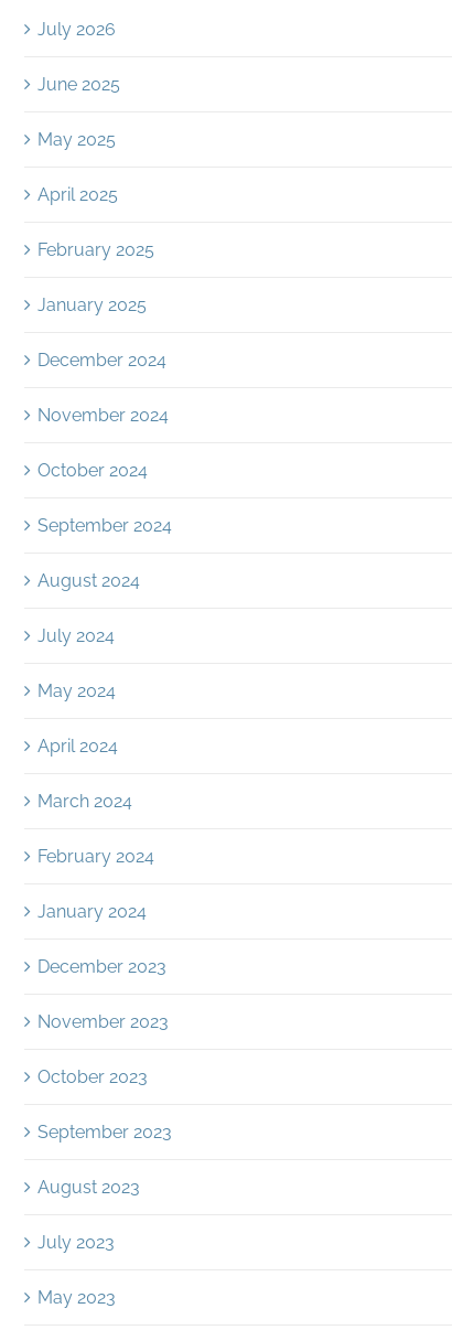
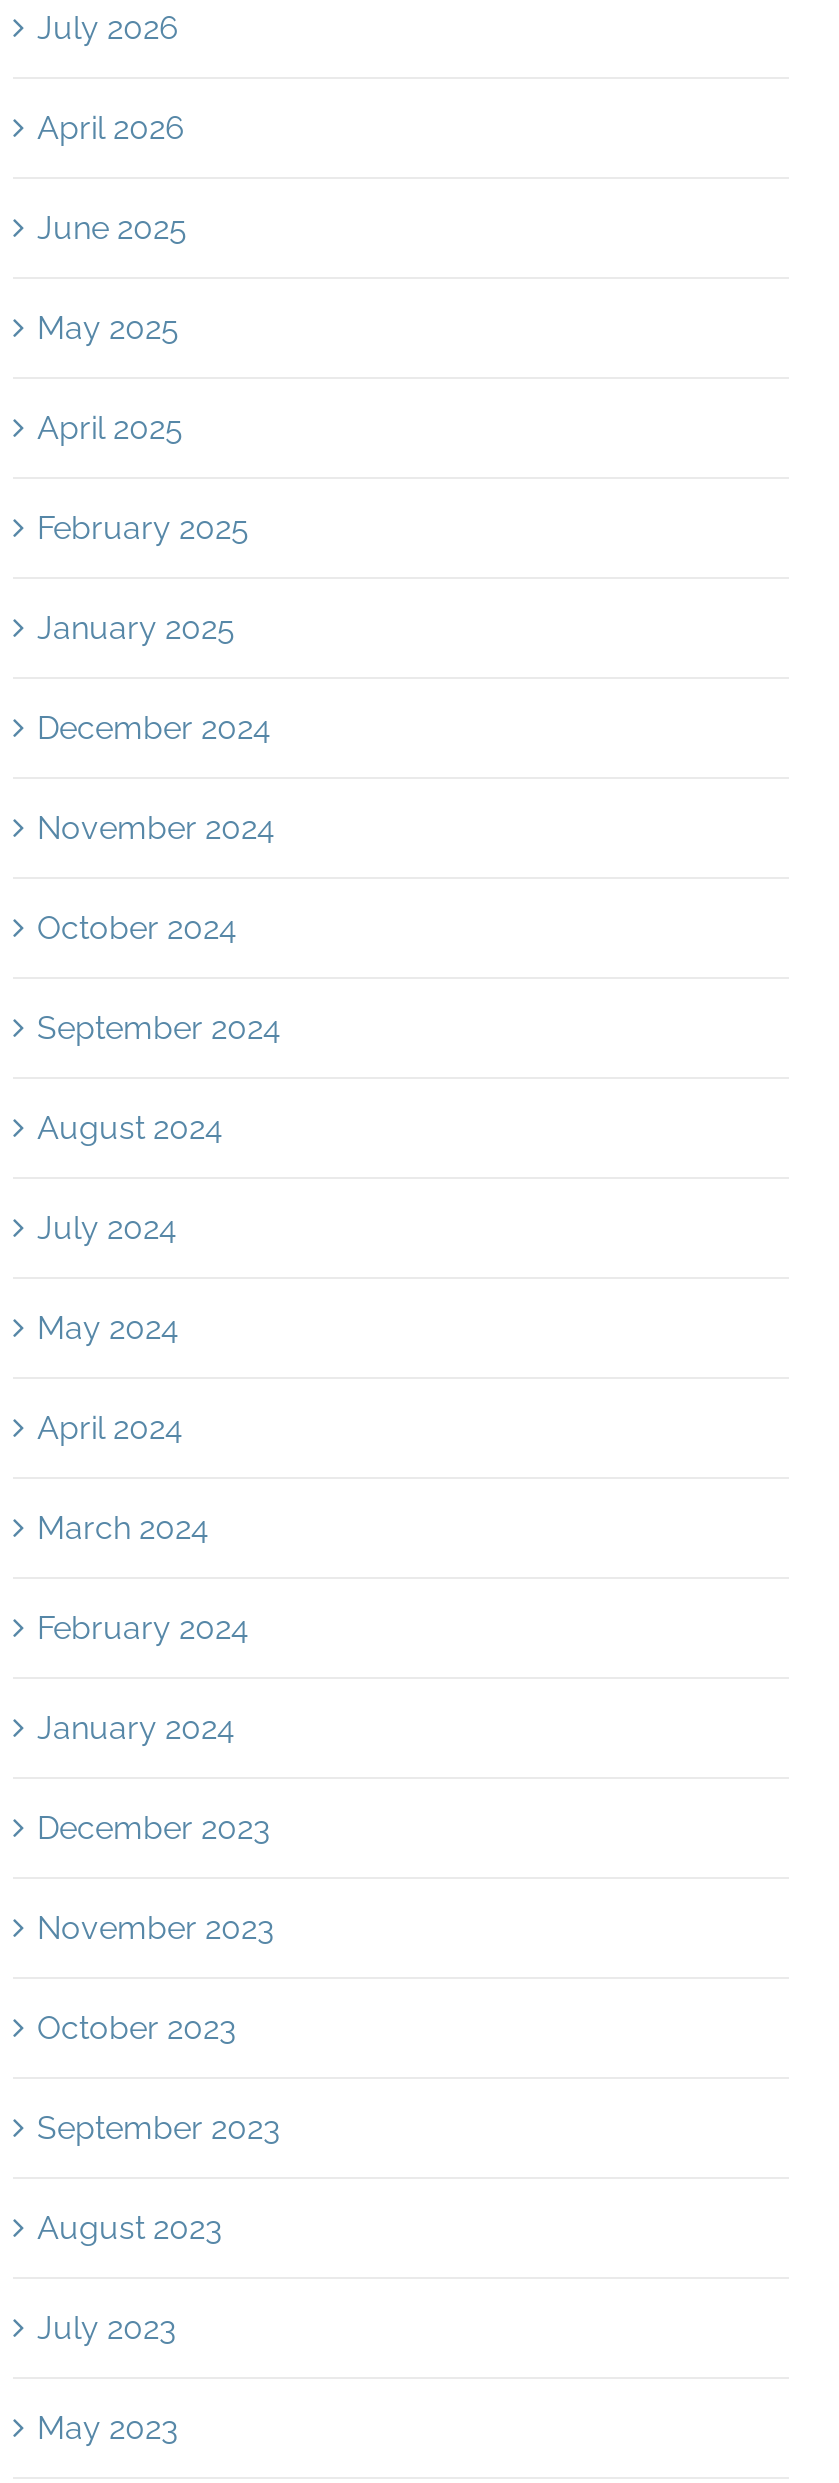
none -> [37,109,185,147] April 2026

